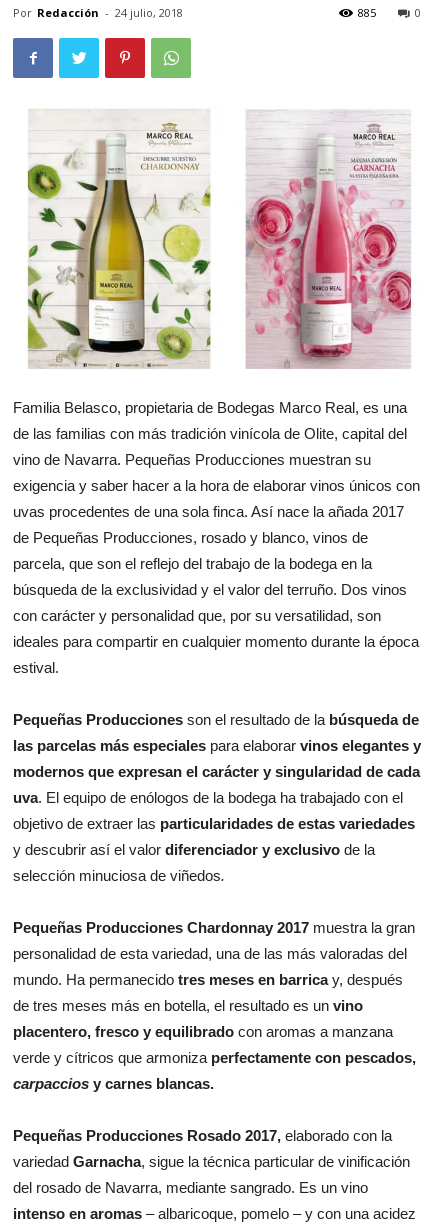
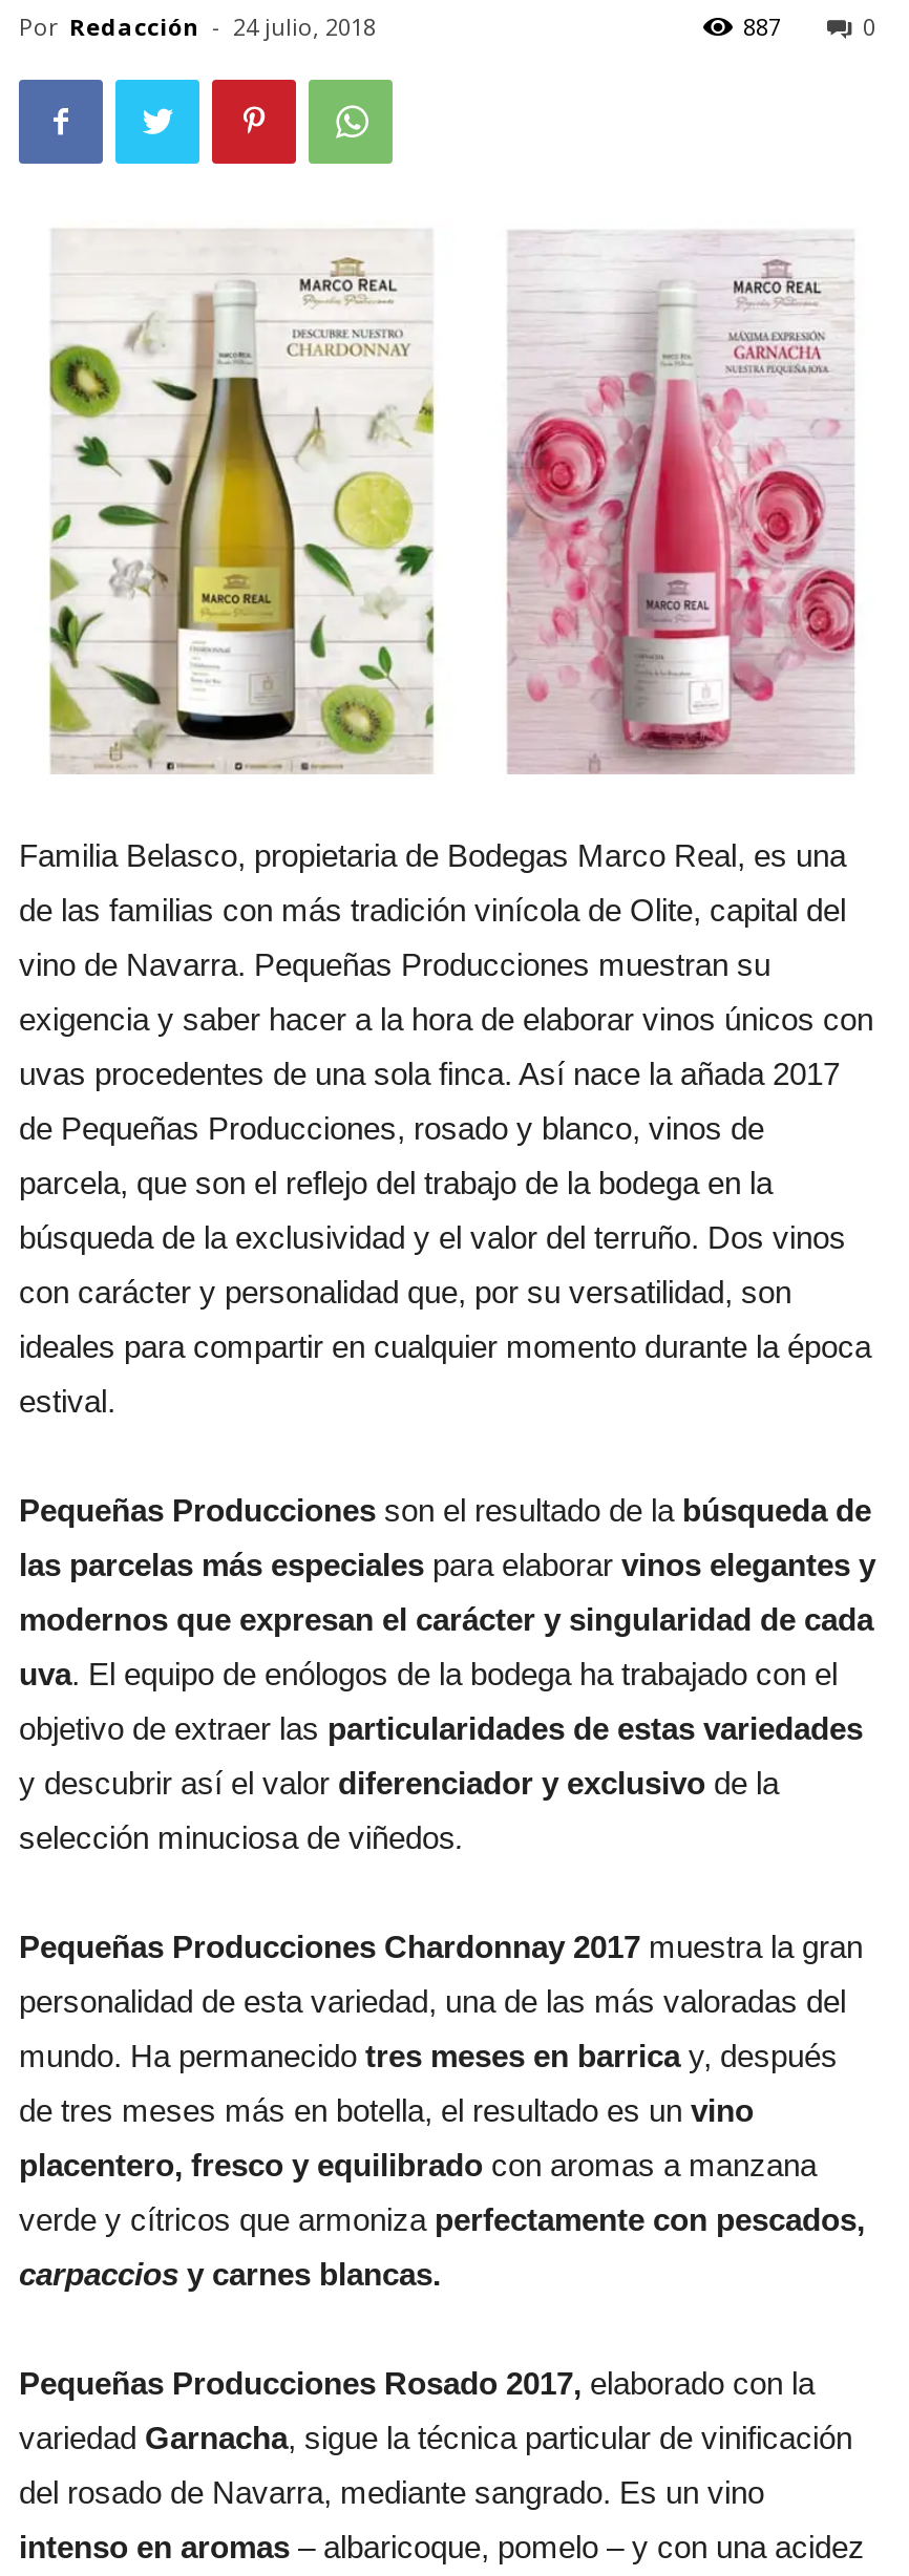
[358,5,376,20] 885 -> [743,10,781,42] 887

